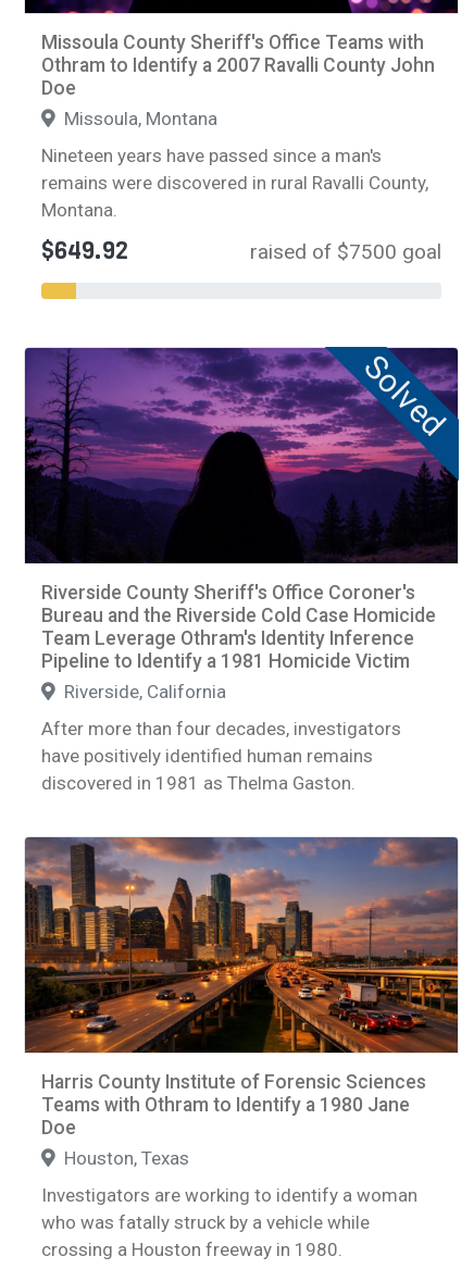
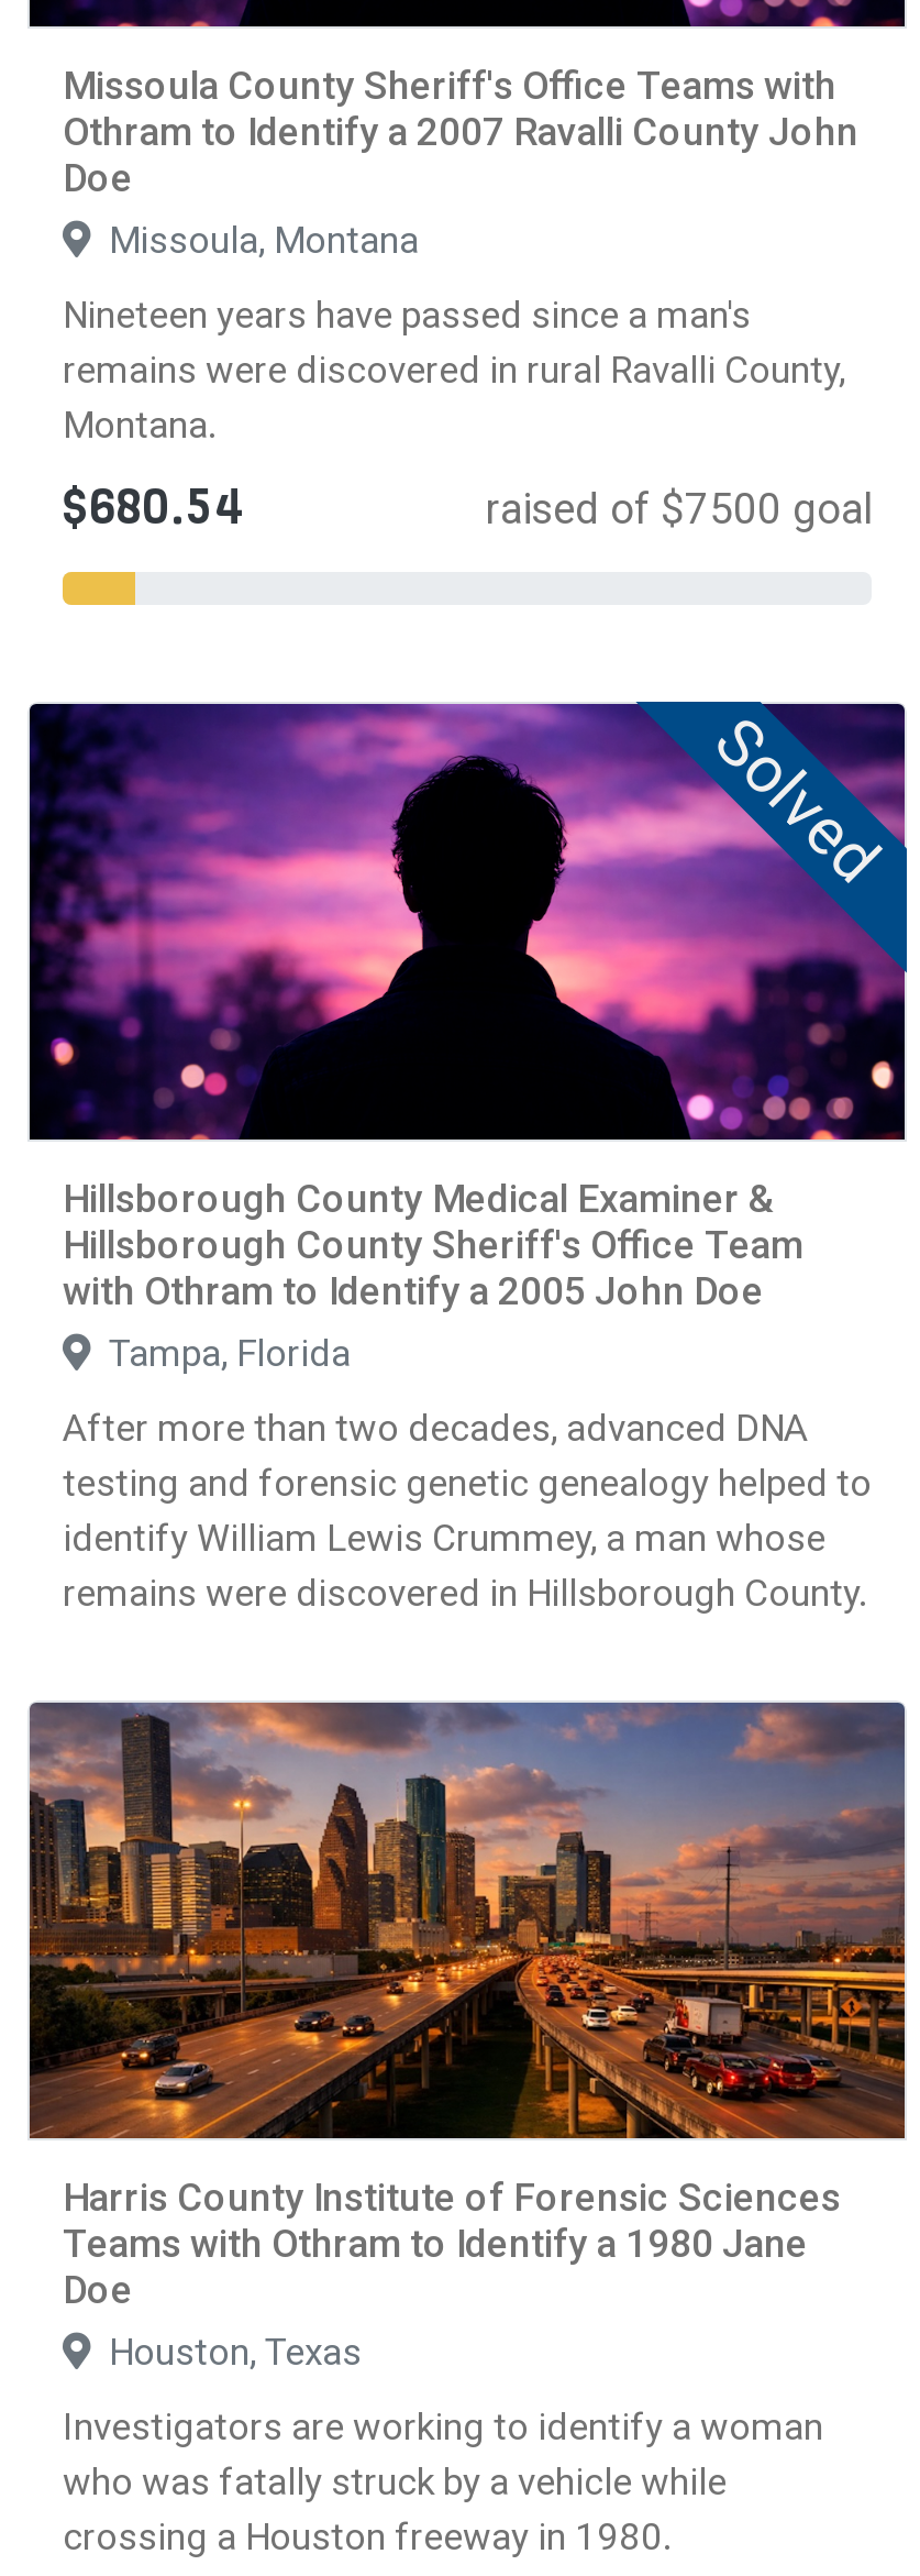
[41,235,128,266] $649.92 -> [63,475,243,539] $680.54
[25,347,459,702] [image] | Riverside County Sheriff's Office Coroner's | Bureau and the Riverside Cold Case Homicide | Team Leverage Othram's Identity Inference | Pipeline to Identify a 1981 Homicide Victim | Riverside, California -> [30,702,907,1375] [image] | Hillsborough County Medical Examiner & | Hillsborough County Sheriff's Office Team | with Othram to Identify a 2005 John Doe | Tampa, Florida
[41,718,401,794] After more than four decades, investigators | have positively identified human remains | discovered in 1981 as Thelma Gaston. -> [63,1406,872,1615] After more than two decades, advanced DNA | testing and forensic genetic genealogy helped to | identify William Lewis Crummey, a man whose | remains were discovered in Hillsborough County.

